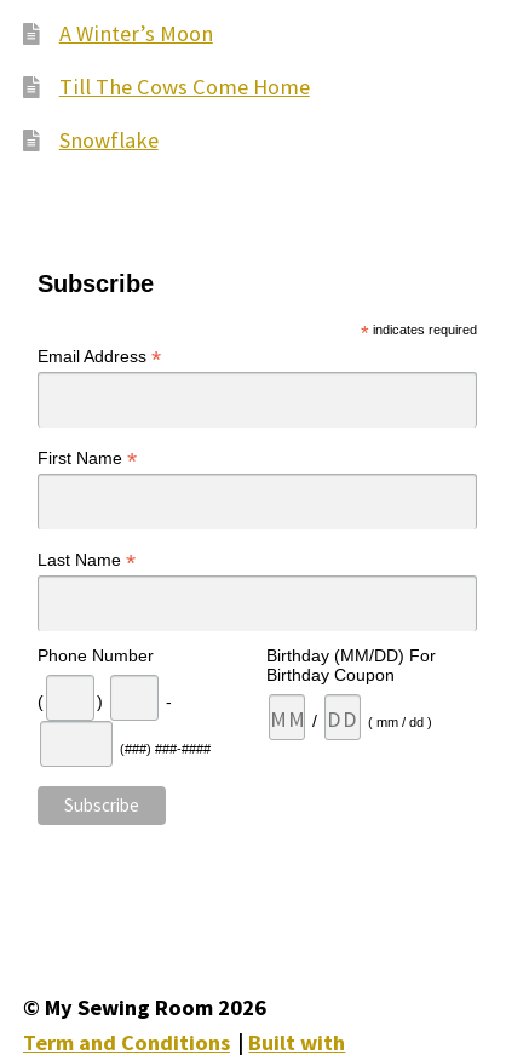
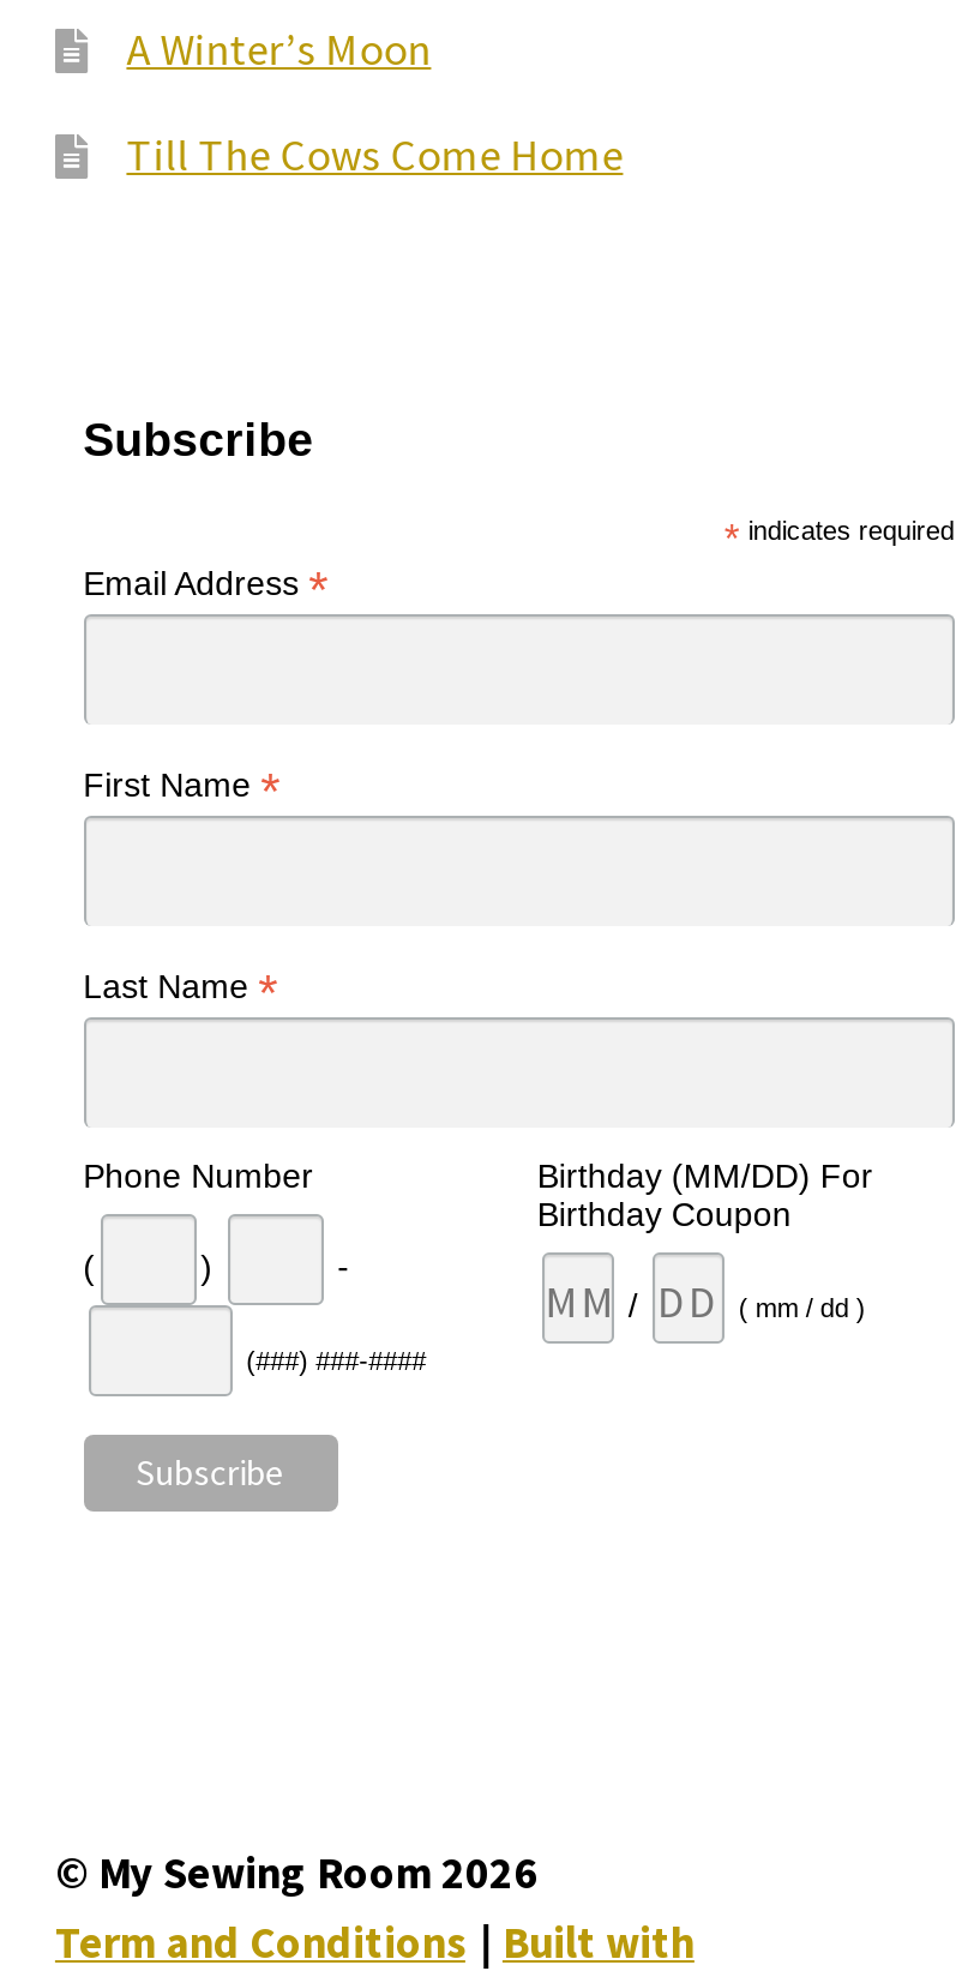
[59,126,158,154] Snowflake -> none

